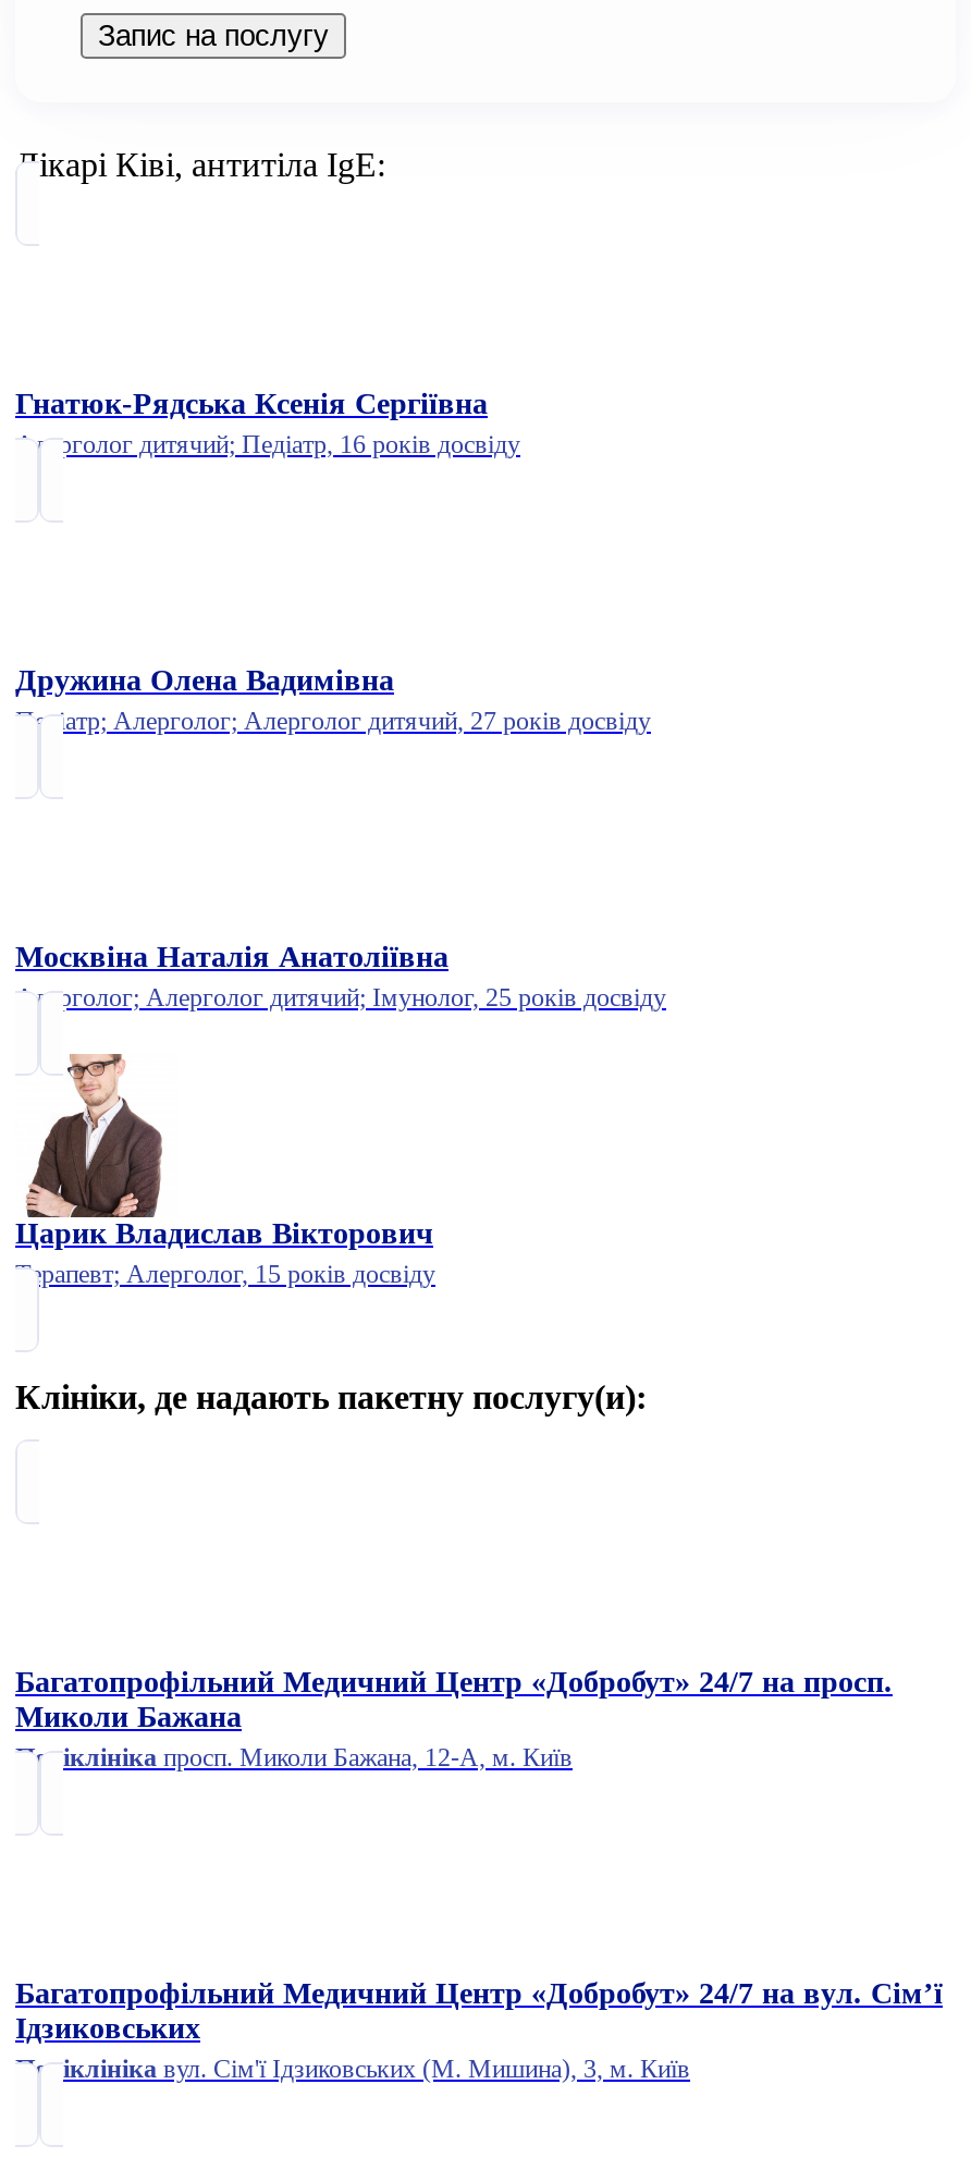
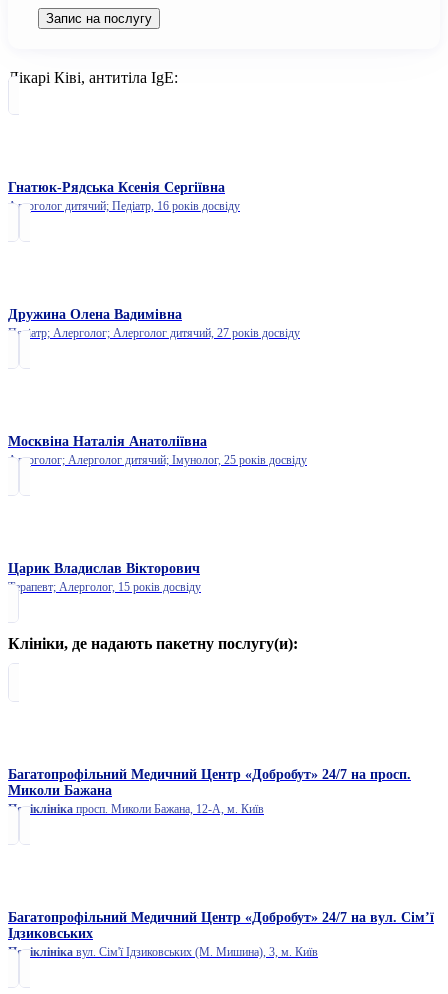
[24,1052,165,1213] [image] -> none

